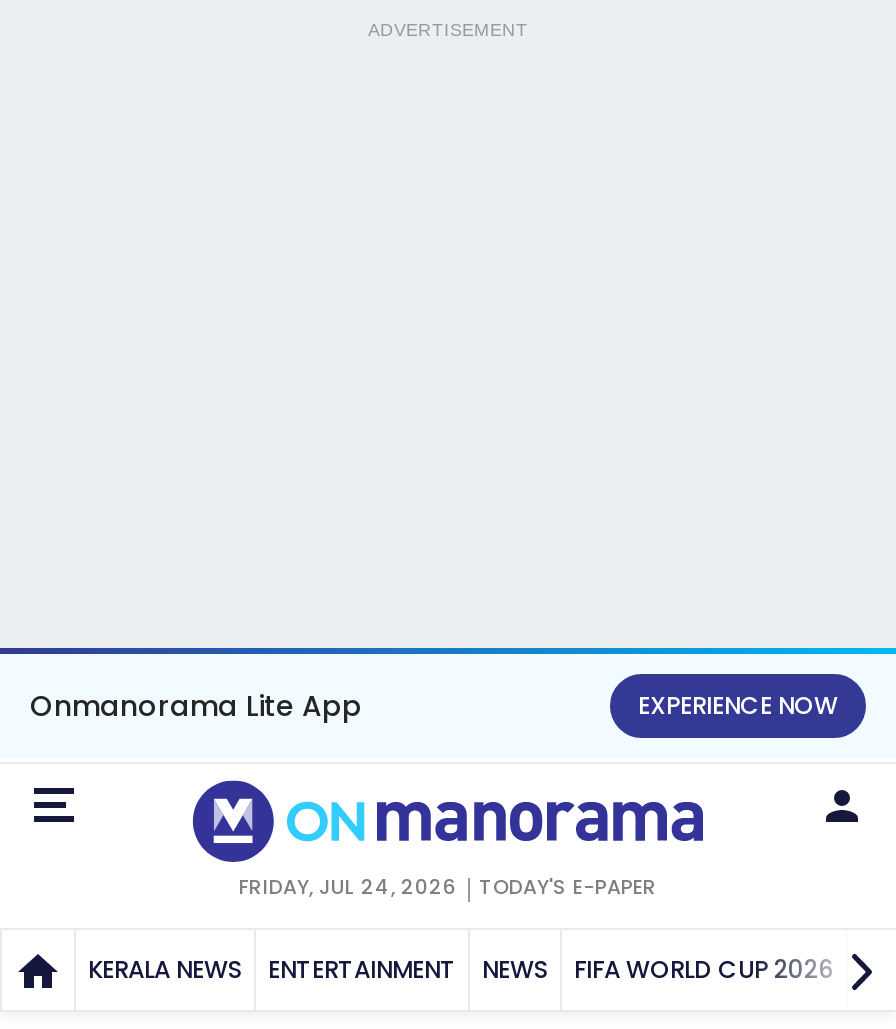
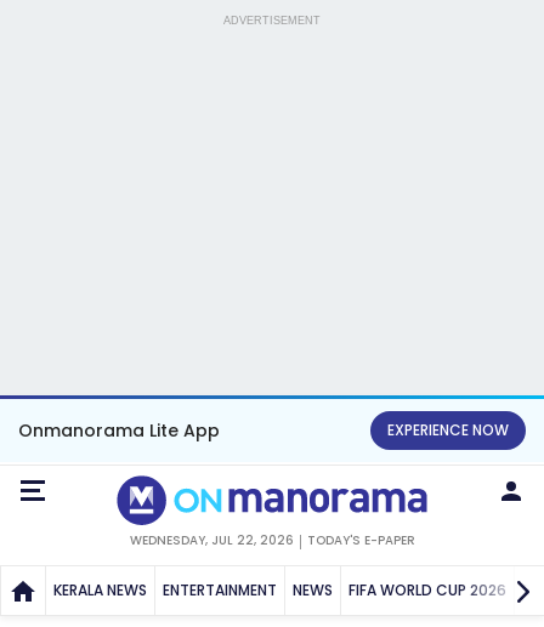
[239,872,457,902] FRIDAY, JUL 24, 2026 -> [129,531,293,549] WEDNESDAY, JUL 22, 2026

